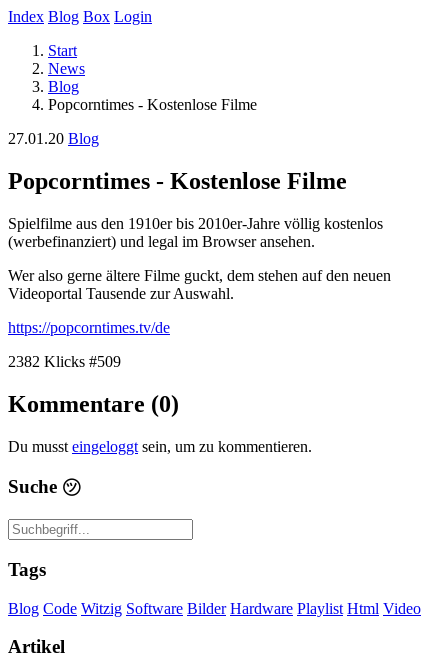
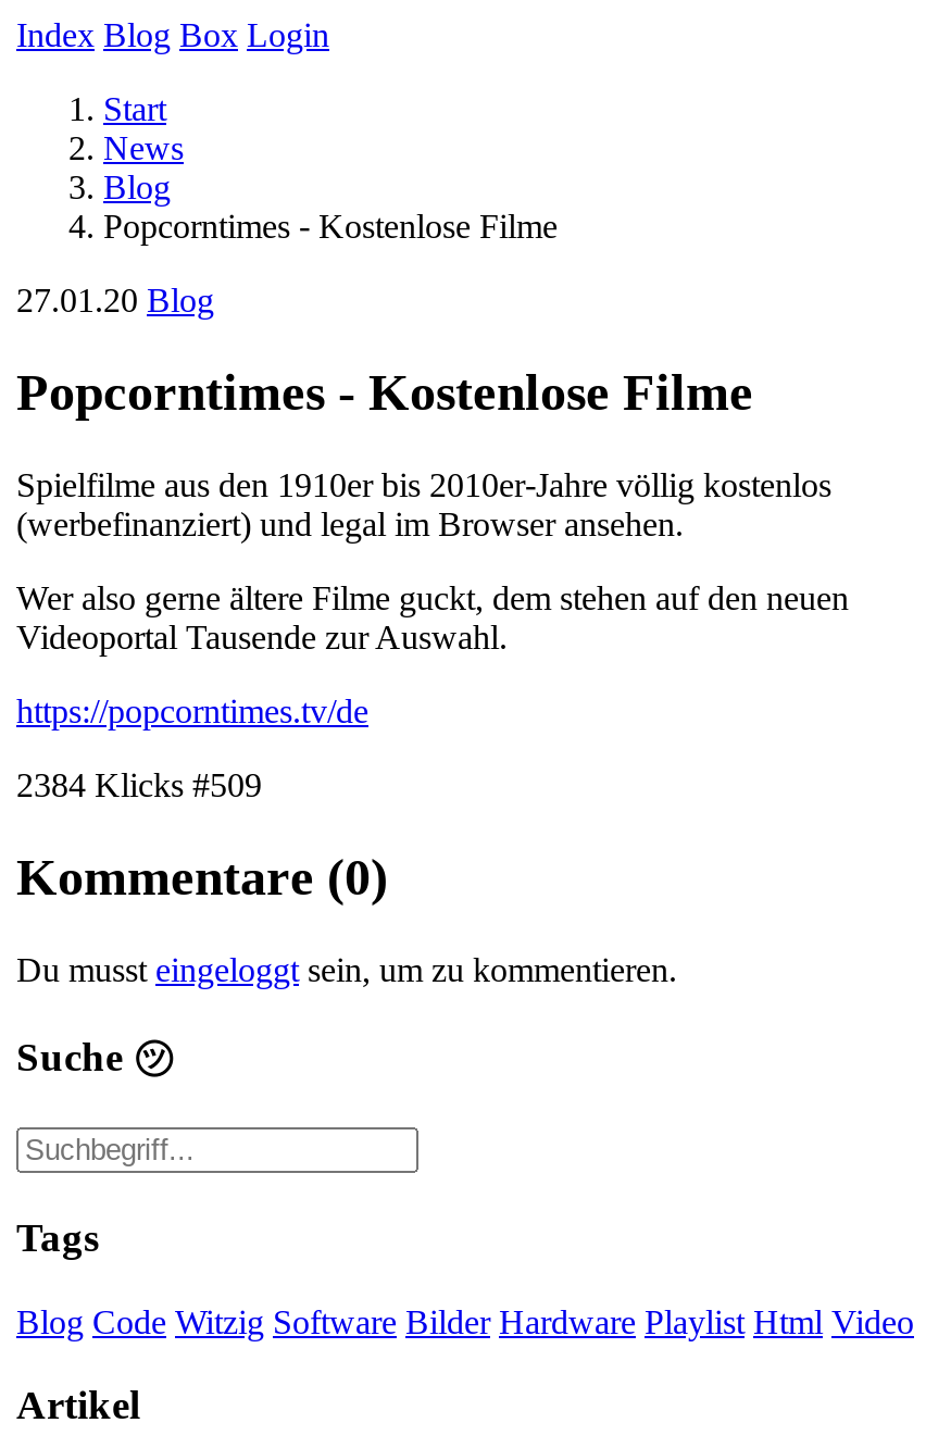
[8,353,121,370] 2382 Klicks #509 -> [16,766,262,803] 2384 Klicks #509

